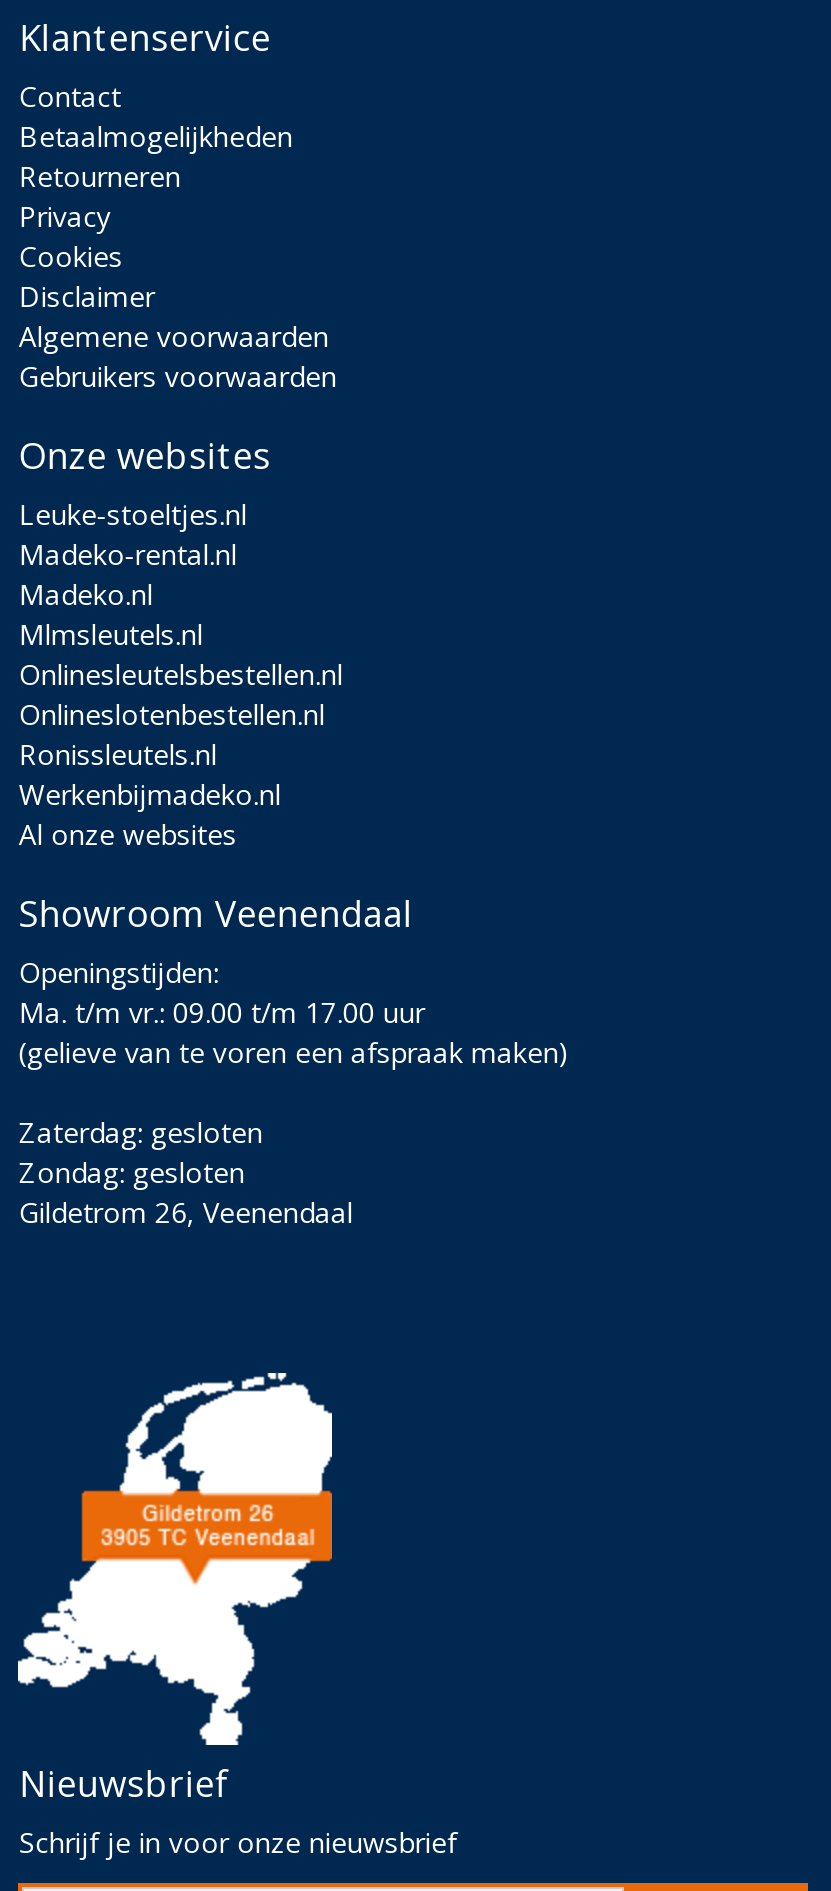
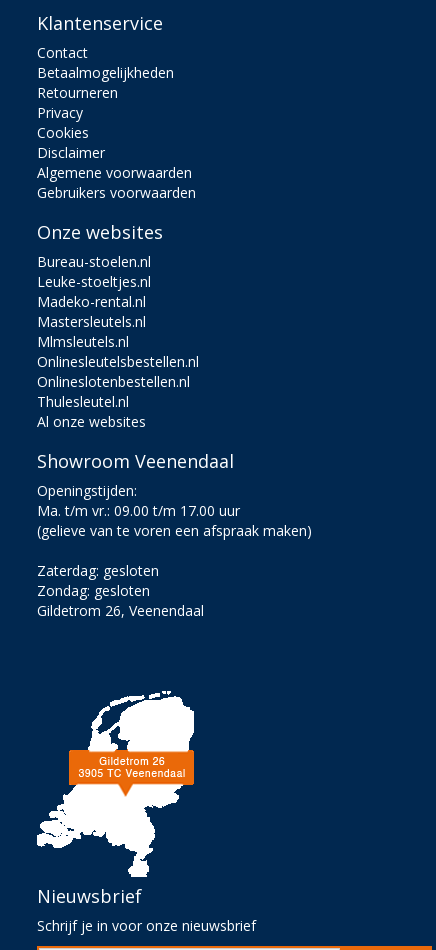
none -> [37,252,151,271] Bureau-stoelen.nl
moved [19,494,247,572] -> [37,272,151,311]: Leuke-stoeltjes.nl | Madeko-rental.nl
[19,574,153,612] Madeko.nl -> [37,312,146,331] Mastersleutels.nl
moved [19,614,343,732] -> [37,332,199,391]: Mlmsleutels.nl | Onlinesleutelsbestellen.nl | Onlineslotenbestellen.nl
[19,734,281,812] Ronissleutels.nl | Werkenbijmadeko.nl -> [37,392,129,411] Thulesleutel.nl

